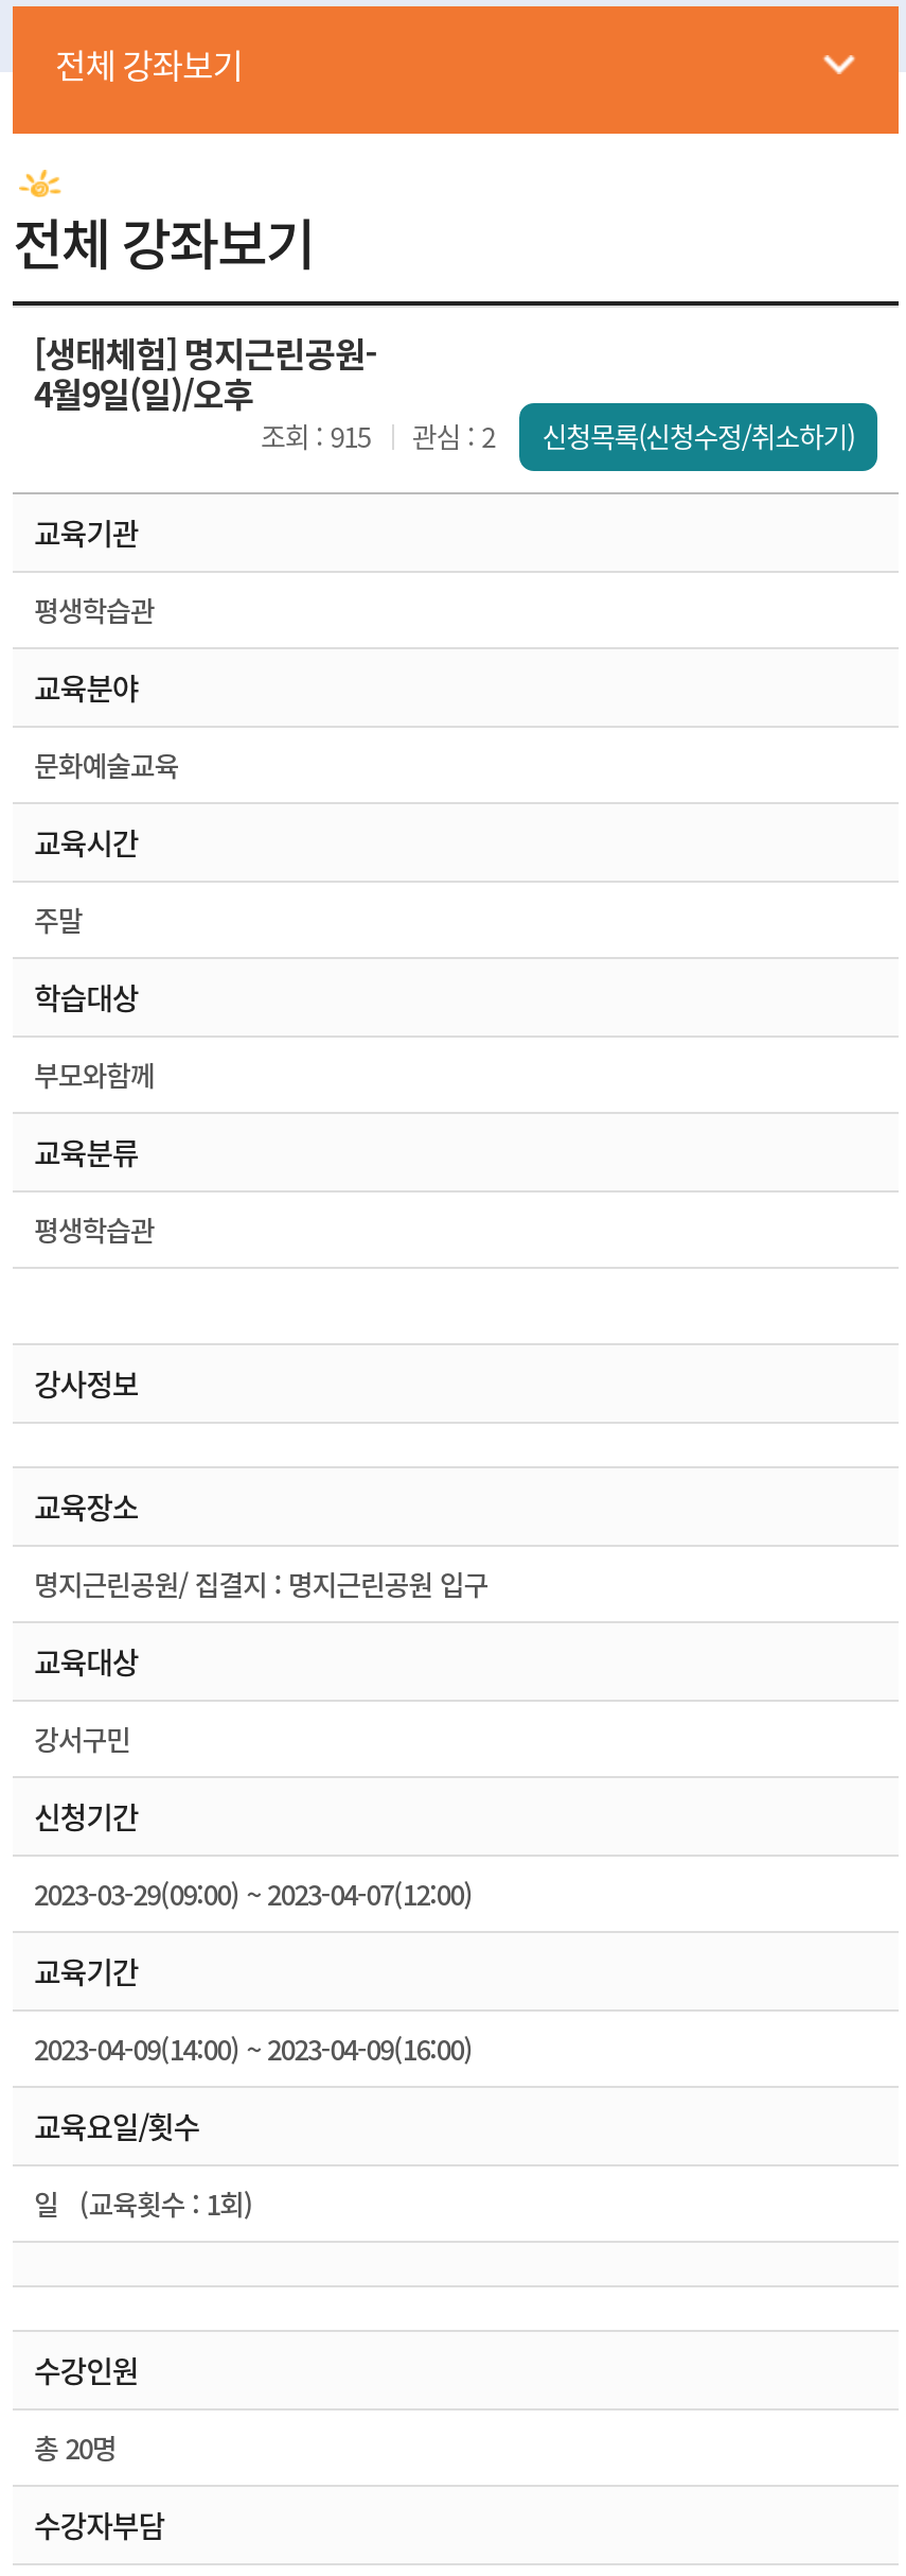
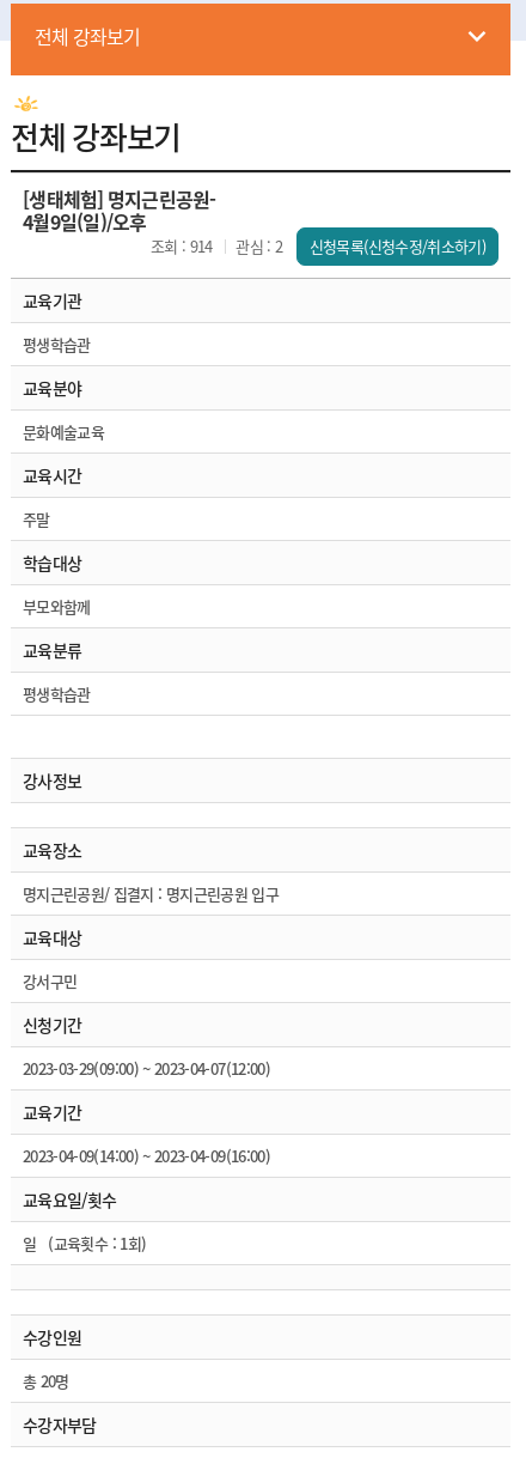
[261,416,854,456] 조회 : 915 관심 : 2 신청목록(신청수정/취소하기) -> [151,235,485,257] 조회 : 914 관심 : 2 신청목록(신청수정/취소하기)

